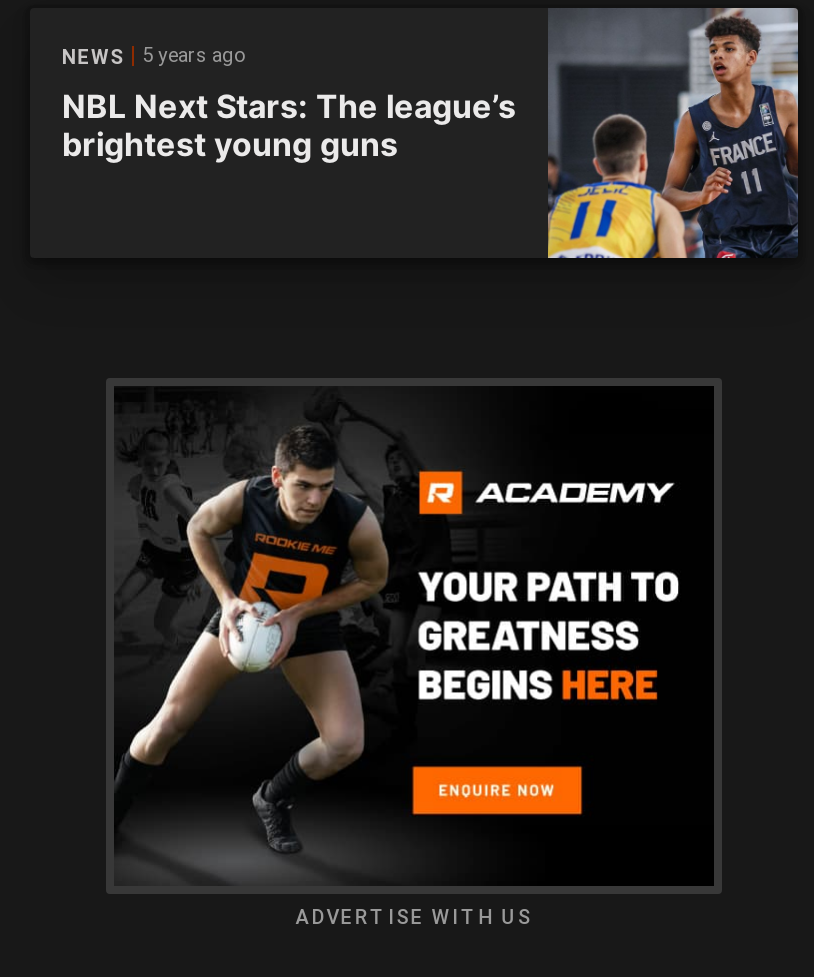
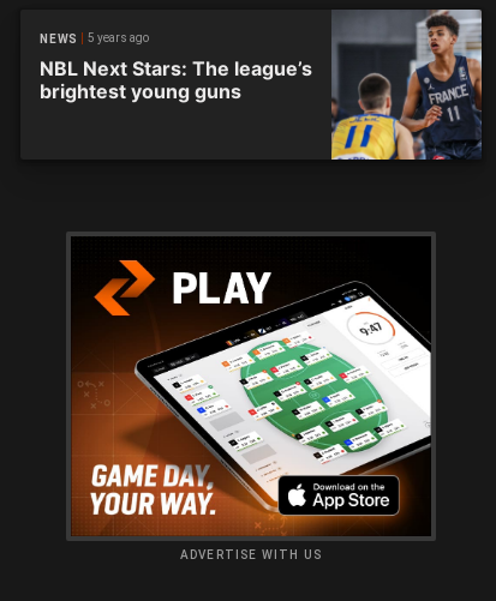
[114,398,714,886] [image] -> [71,247,432,536] [image]

